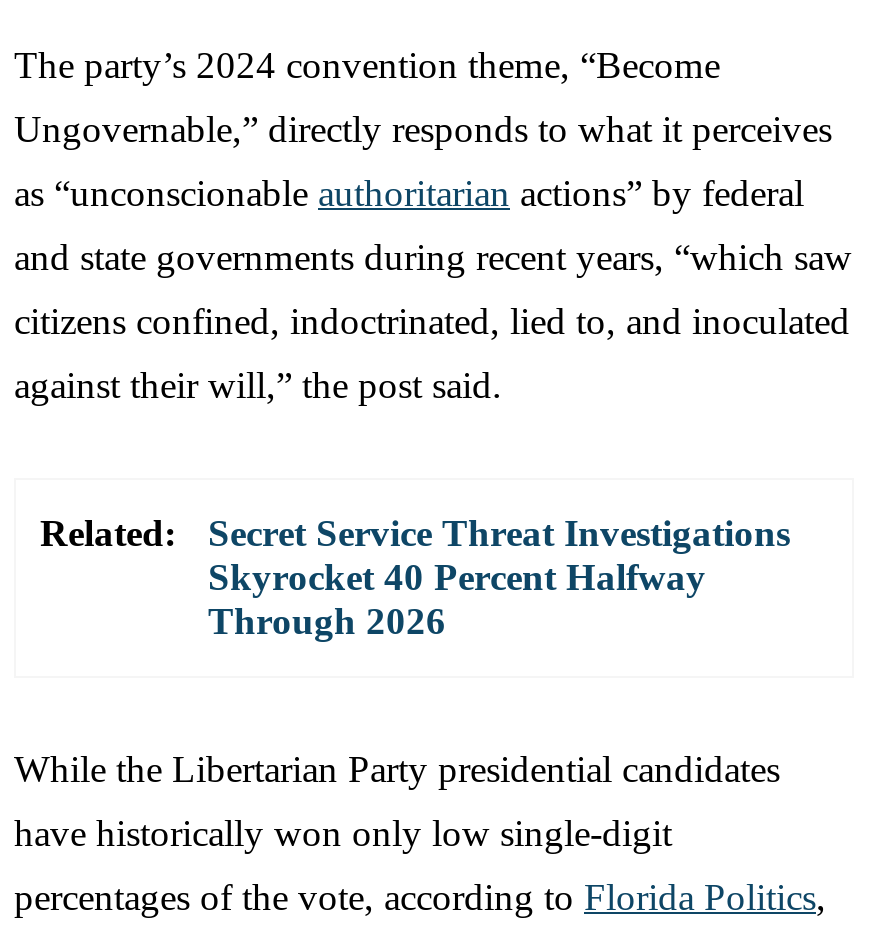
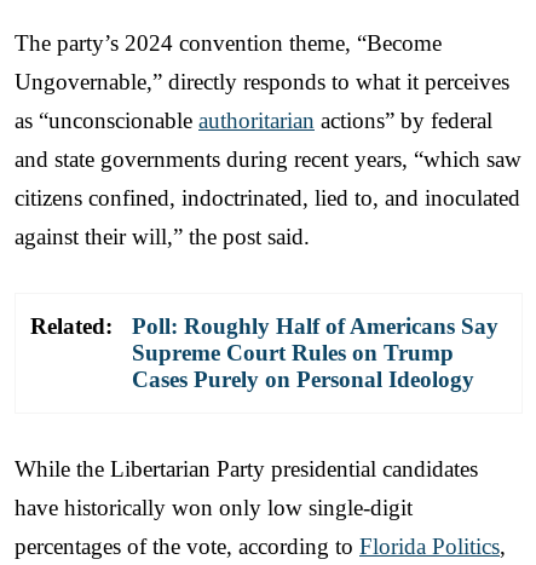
[208,511,790,641] Secret Service Threat Investigations | Skyrocket 40 Percent Halfway | Through 2026 -> [132,313,498,392] Poll: Roughly Half of Americans Say | Supreme Court Rules on Trump | Cases Purely on Personal Ideology

